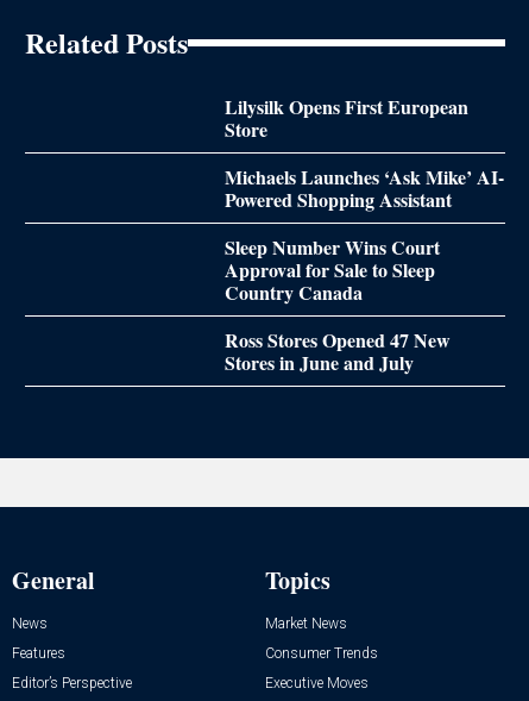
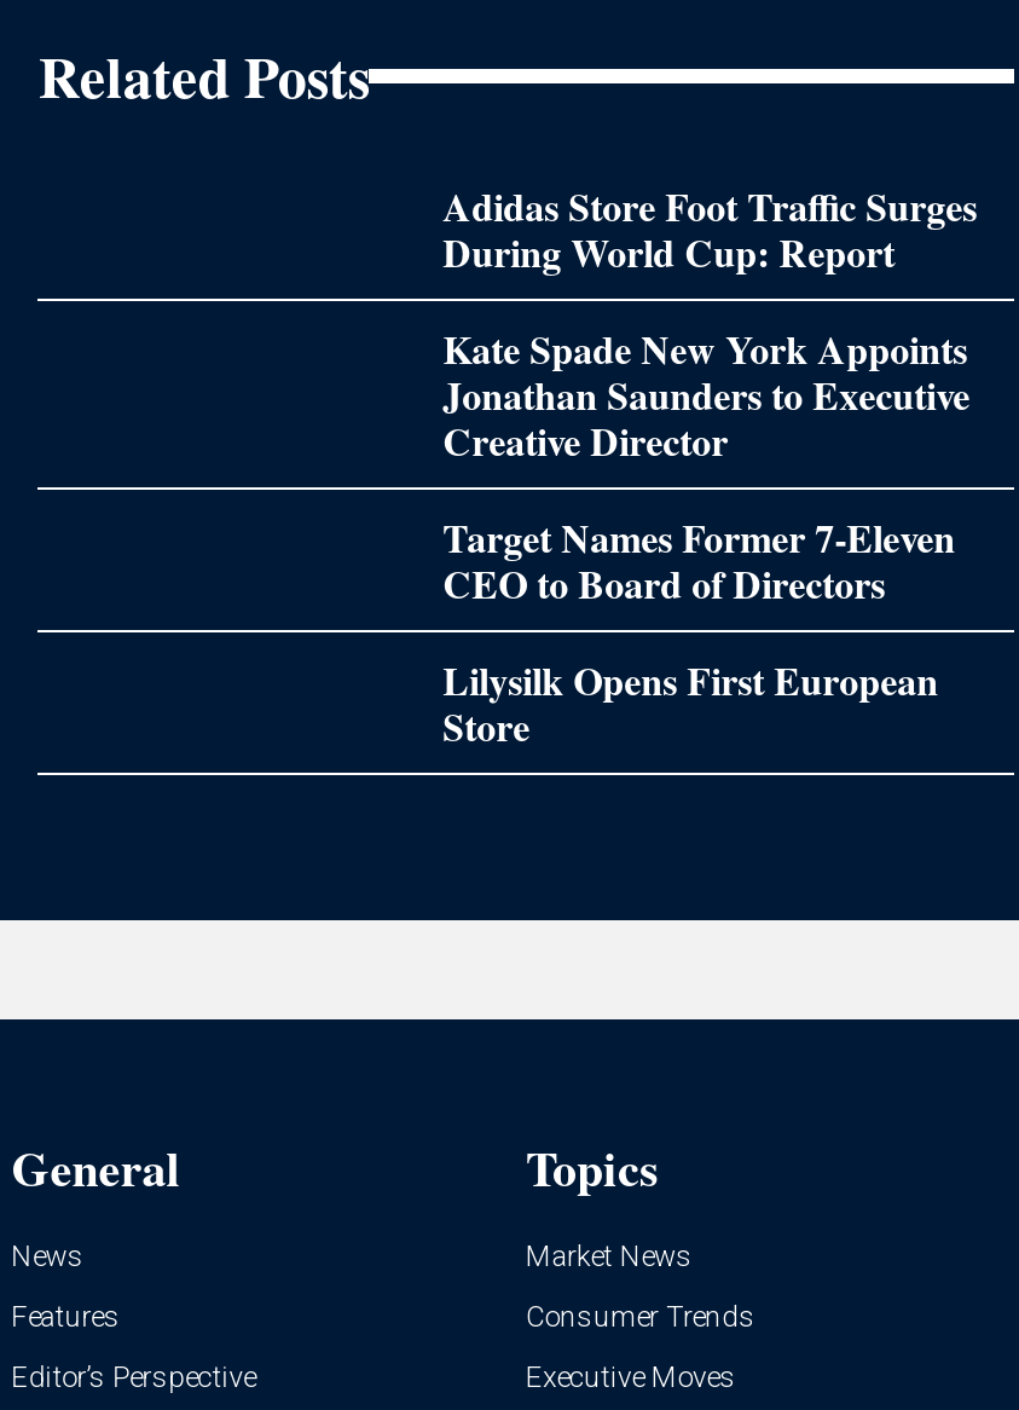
none -> [443,178,977,611] Adidas Store Foot Traffic Surges | During World Cup: Report | Kate Spade New York Appoints | Jonathan Saunders to Executive | Creative Director | Target Names Former 7-Eleven | CEO to Board of Directors
moved [224,93,468,143] -> [443,652,938,754]: Lilysilk Opens First European | Store
[224,163,504,376] Michaels Launches ‘Ask Mike’ AI- | Powered Shopping Assistant | Sleep Number Wins Court | Approval for Sale to Sleep | Country Canada | Ross Stores Opened 47 New | Stores in June and July -> none

